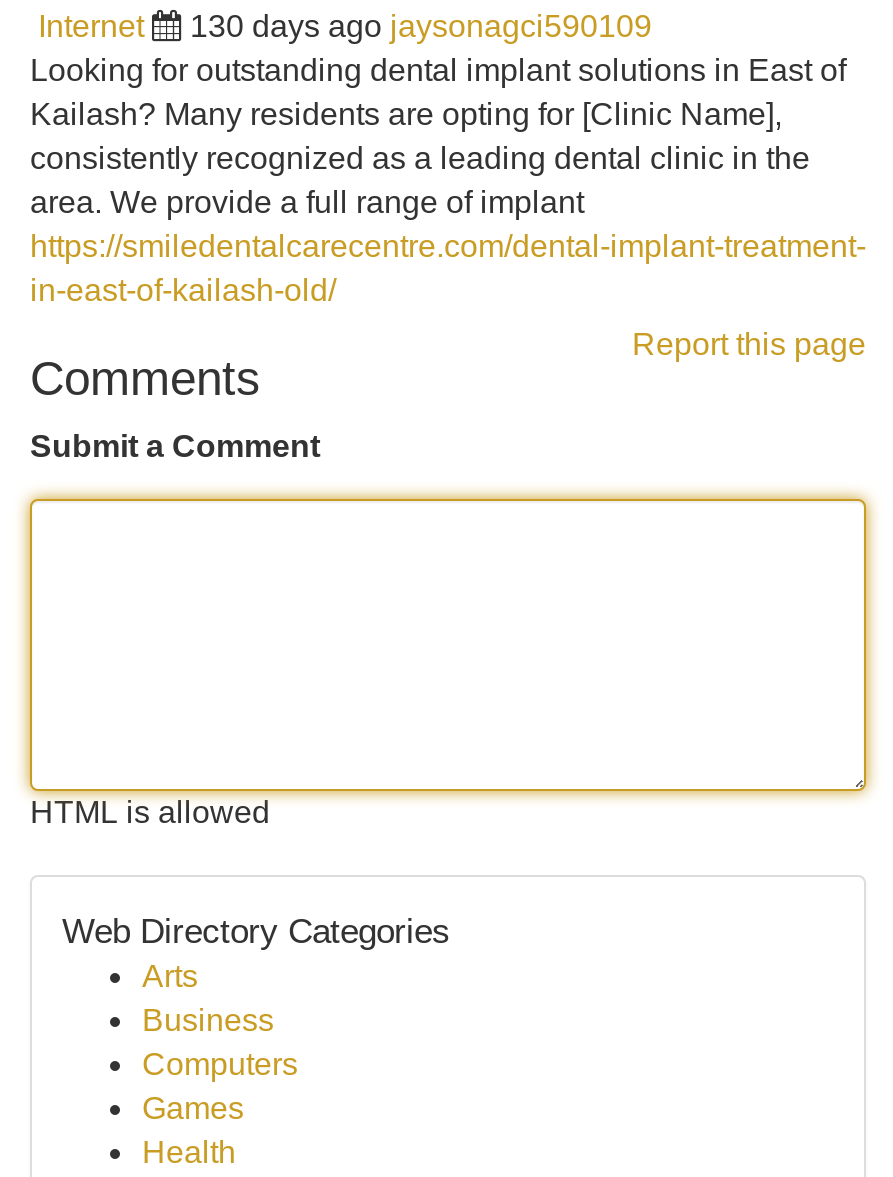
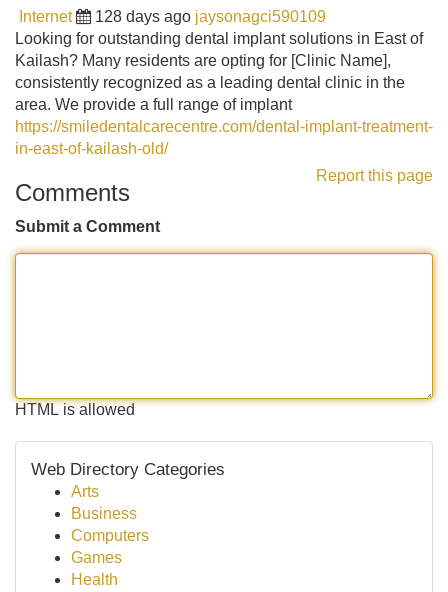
[190,9,652,43] 130 days ago jaysonagci590109 -> [95,8,326,25] 128 days ago jaysonagci590109

